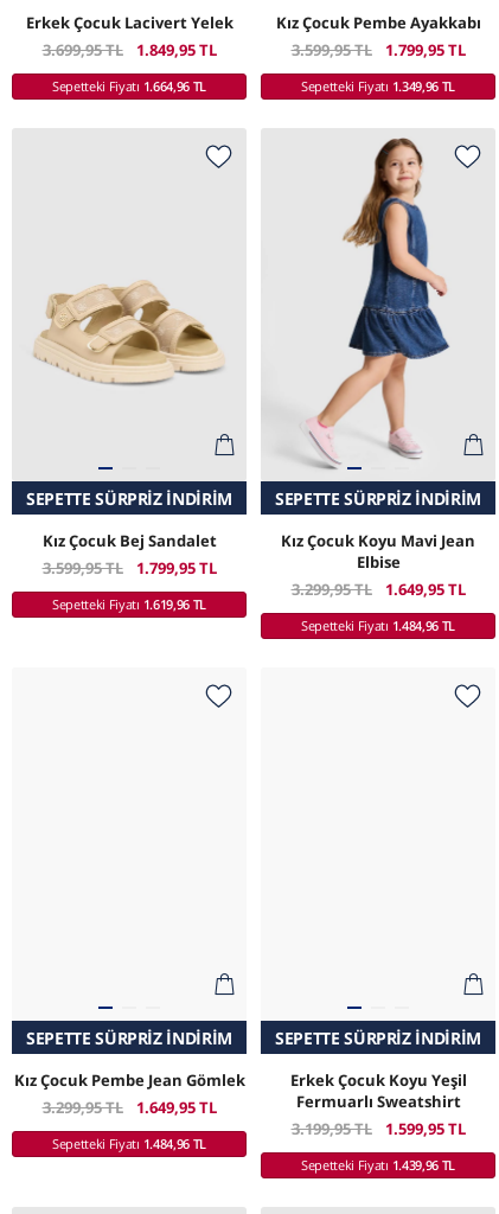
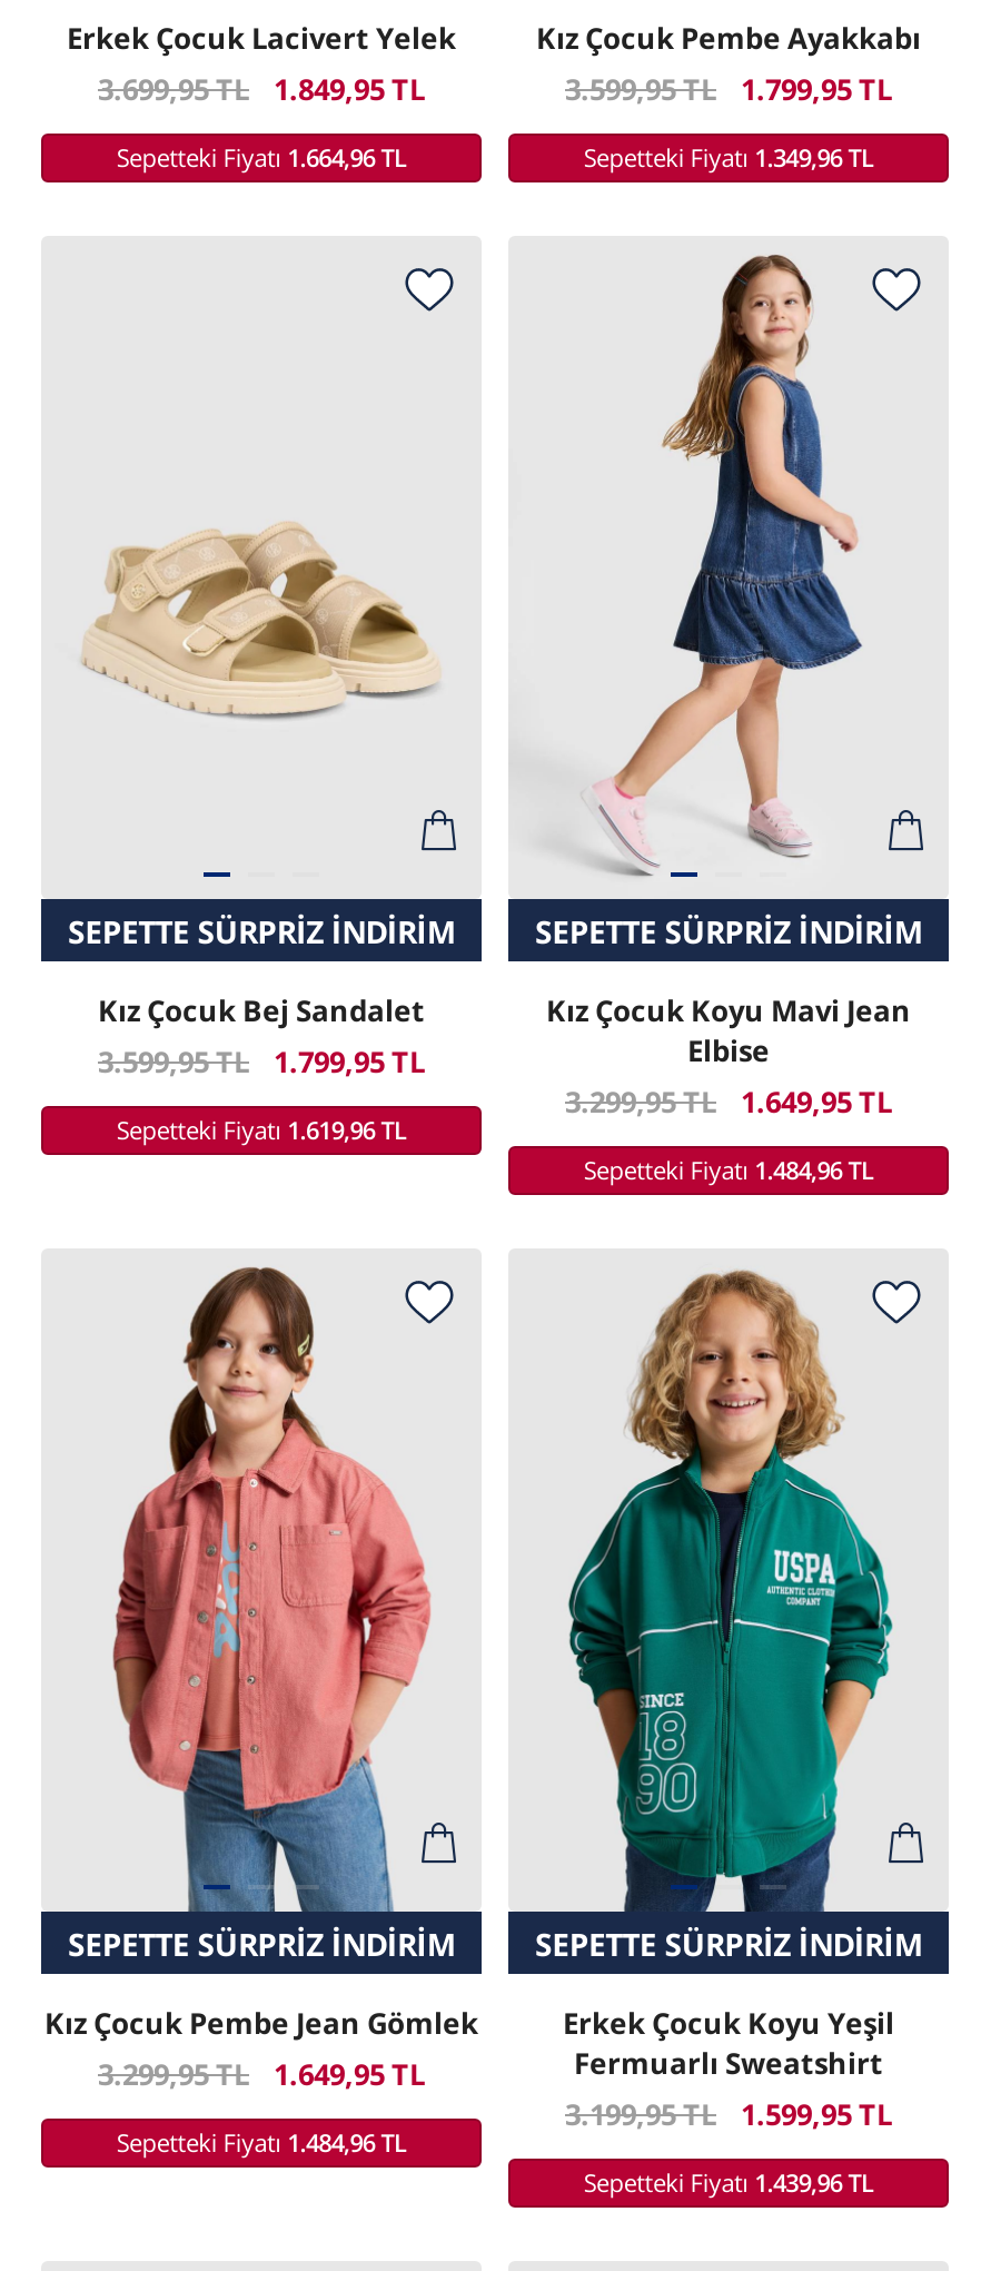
none -> [110,1264,433,1912] [image]
none -> [566,1266,895,1912] [image]

